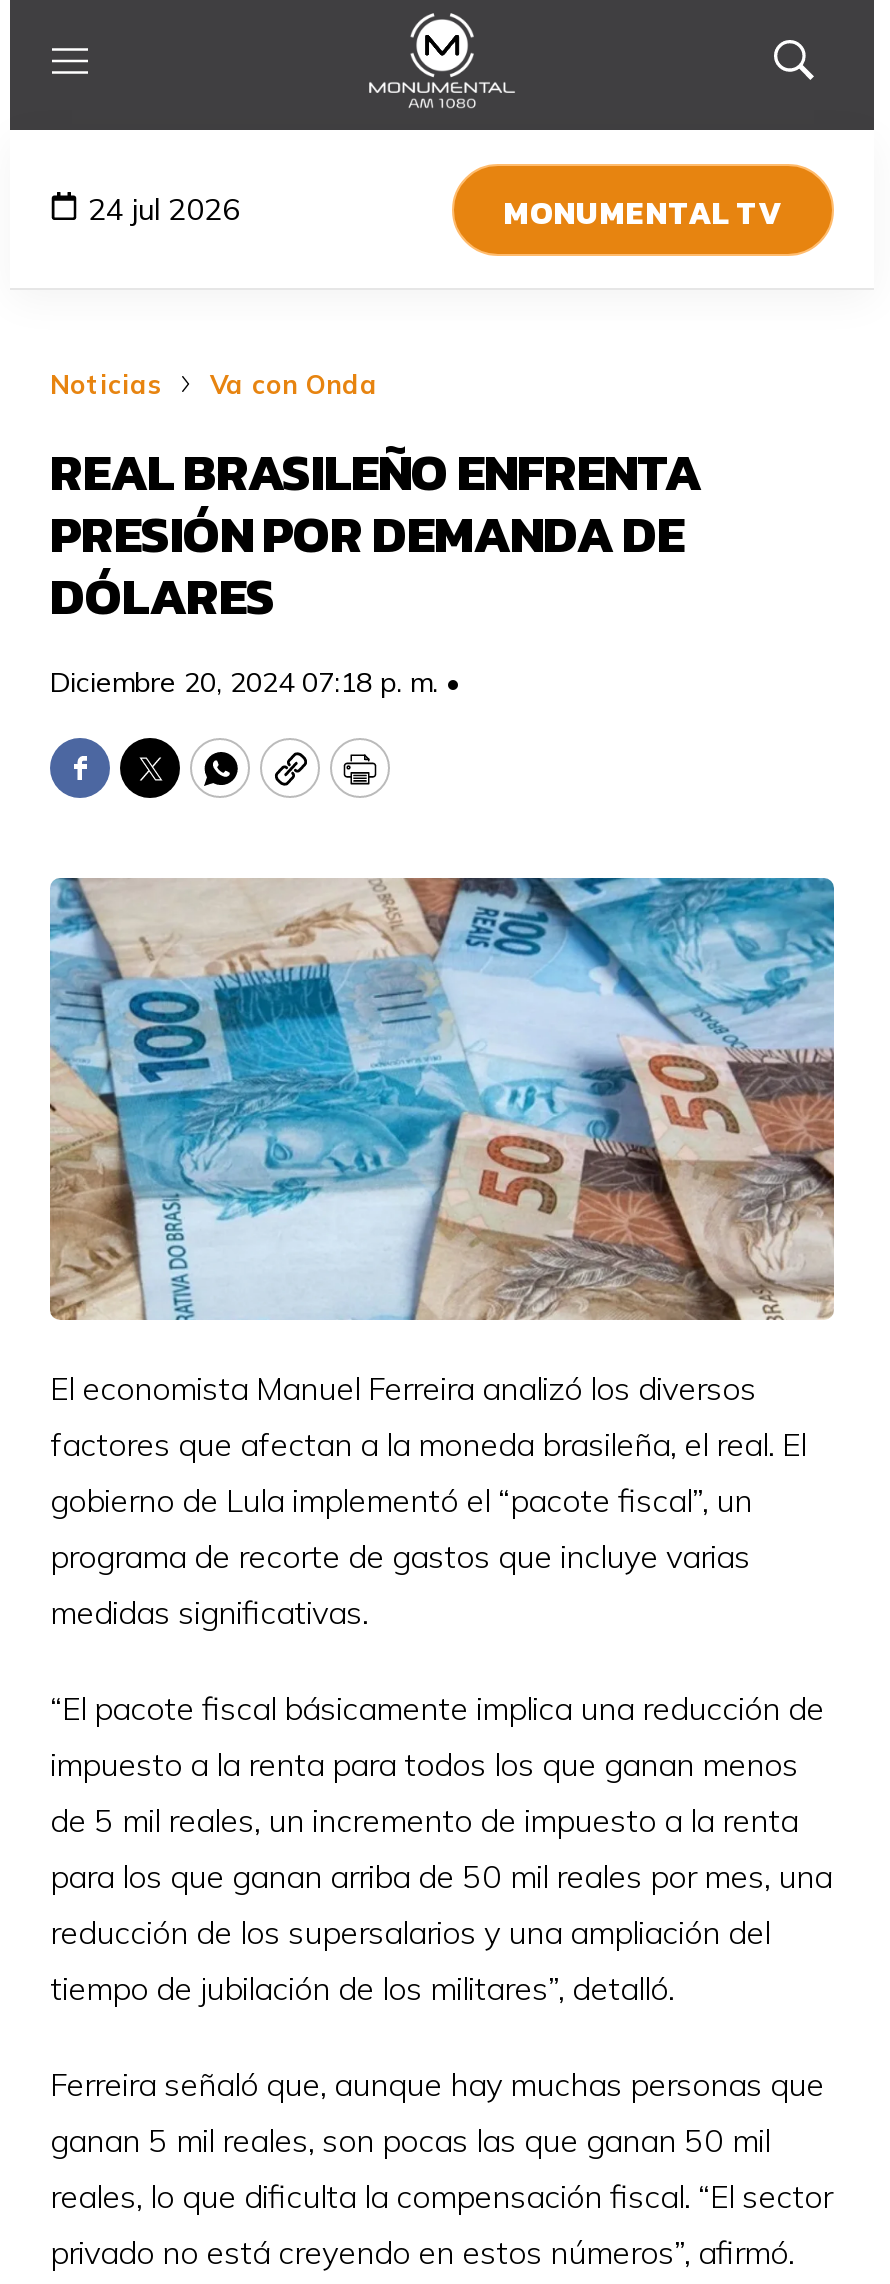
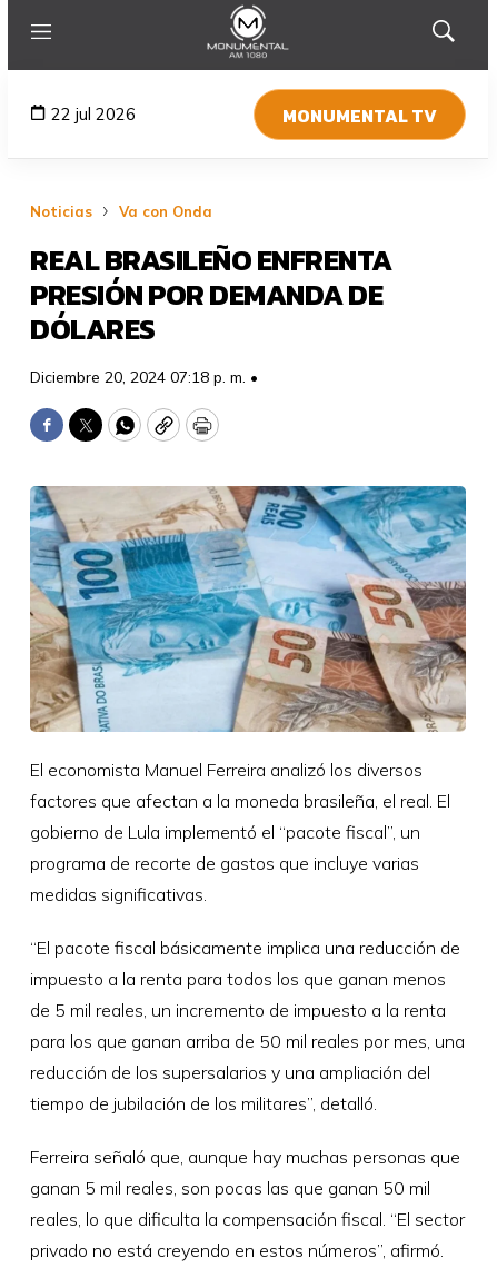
[88,189,240,227] 24 jul 2026 -> [51,103,136,124] 22 jul 2026

